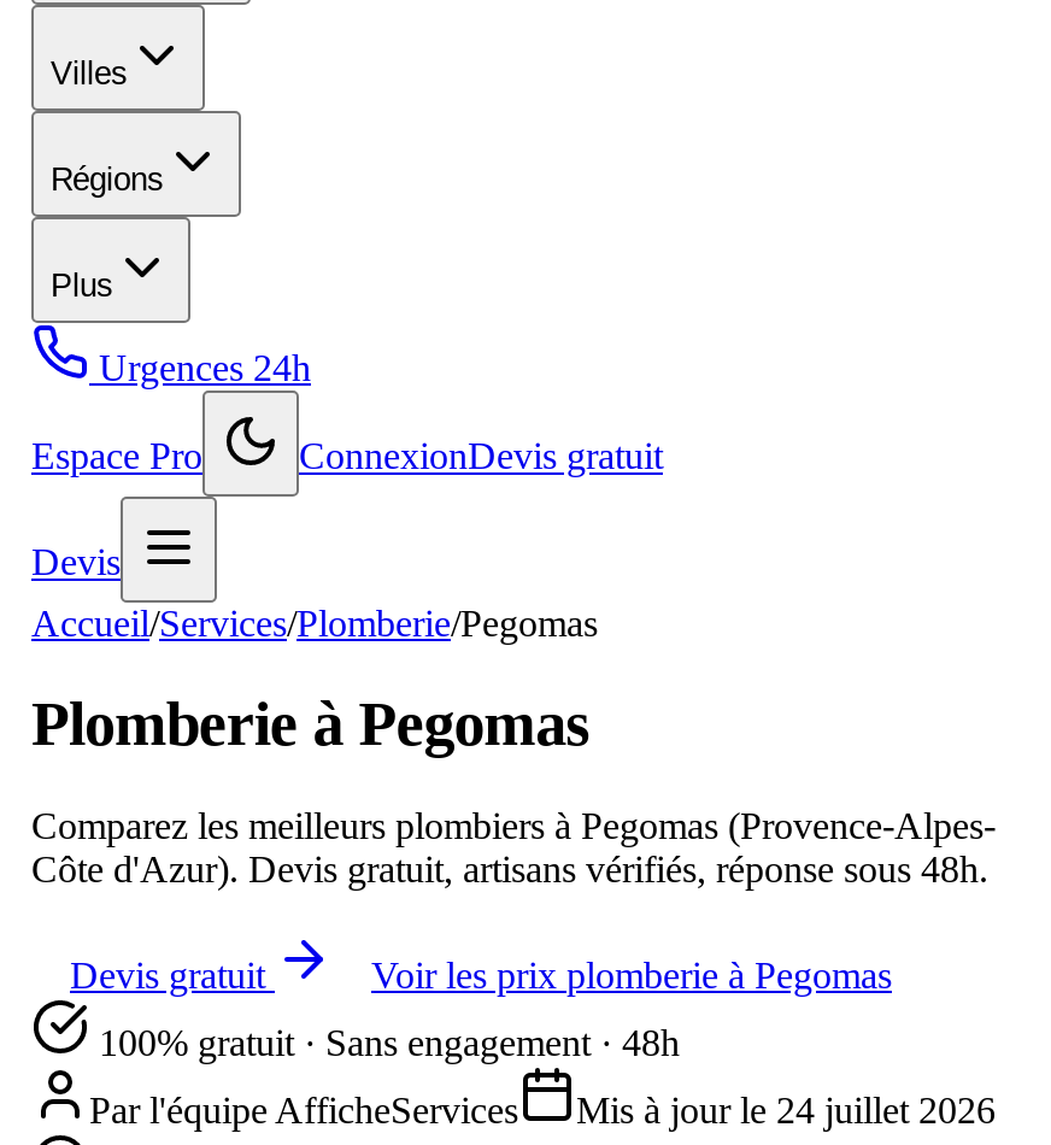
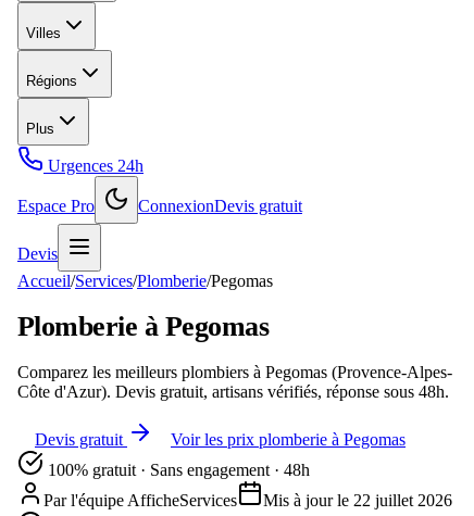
[576,1089,996,1130] Mis à jour le 24 juillet 2026 -> [263,491,452,509] Mis à jour le 22 juillet 2026

